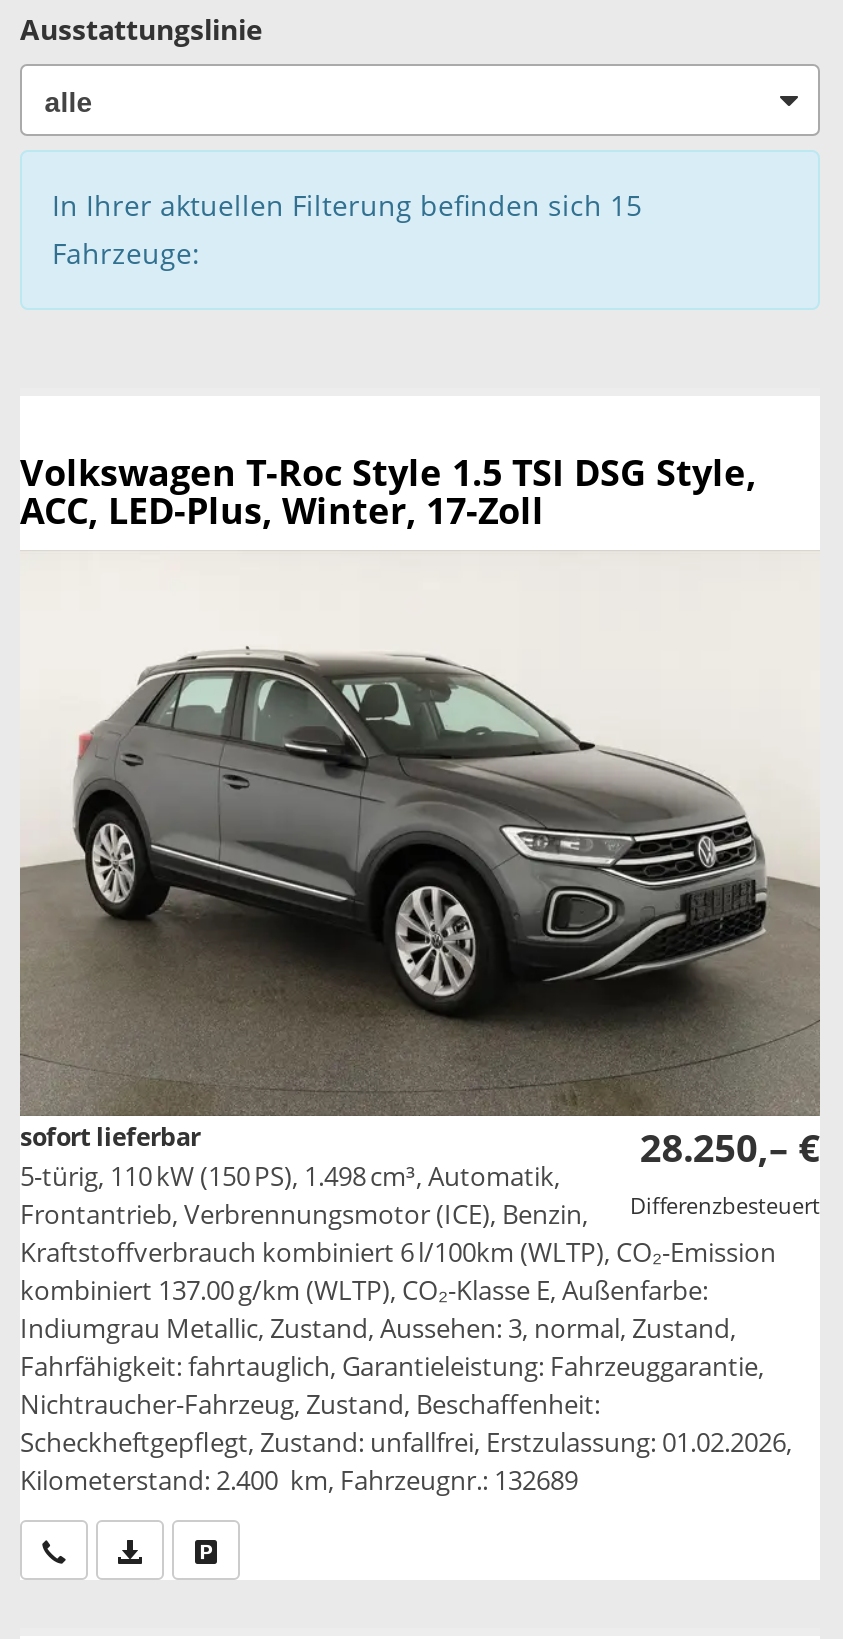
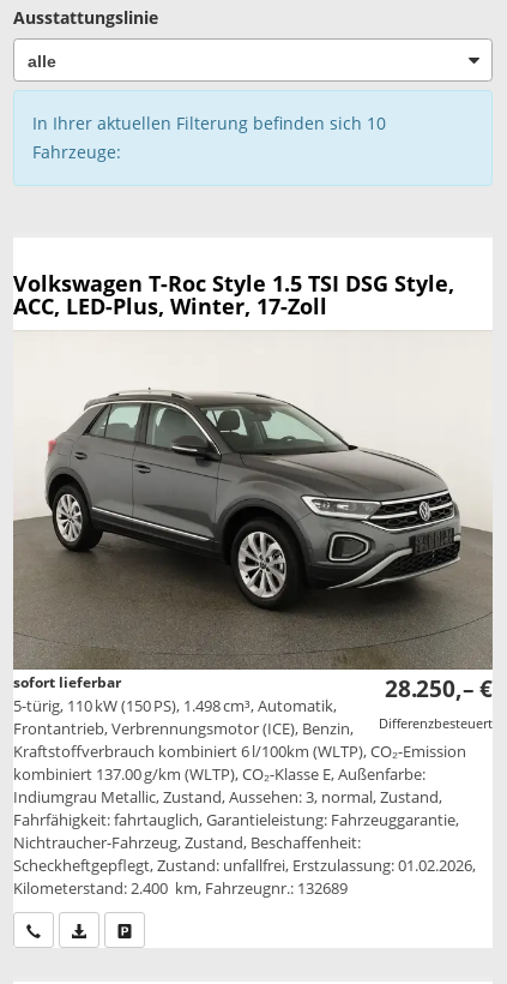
[52,185,642,223] In Ihrer aktuellen Filterung befinden sich 15 -> [32,111,386,134] In Ihrer aktuellen Filterung befinden sich 10

